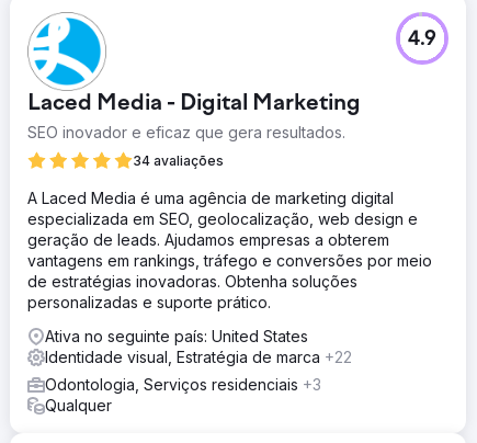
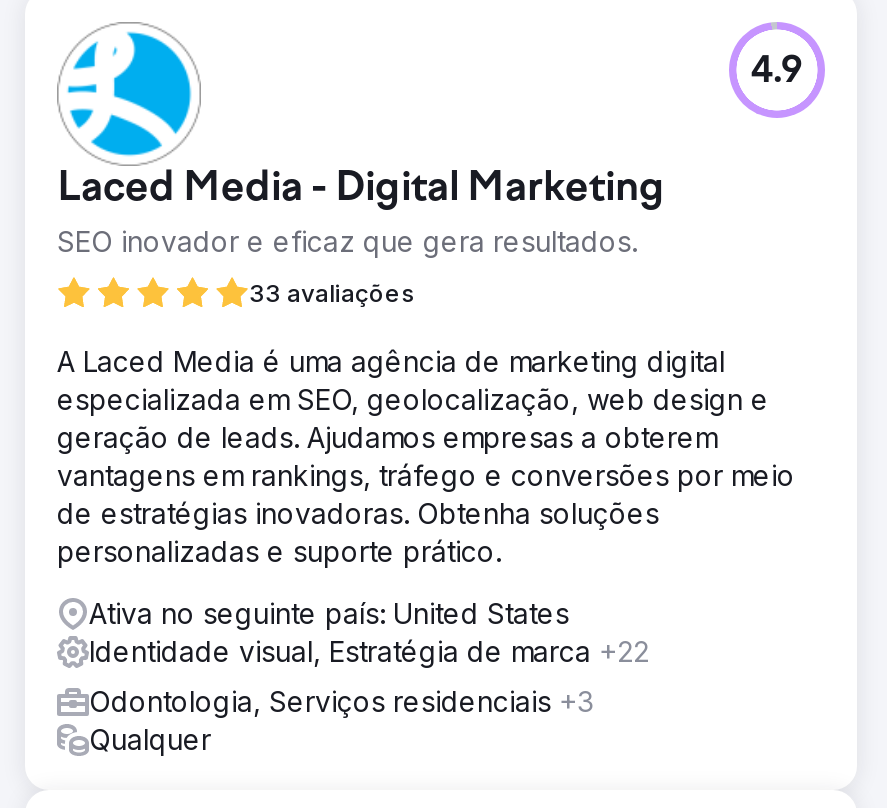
[133,152,224,169] 34 avaliações -> [249,278,415,308] 33 avaliações

